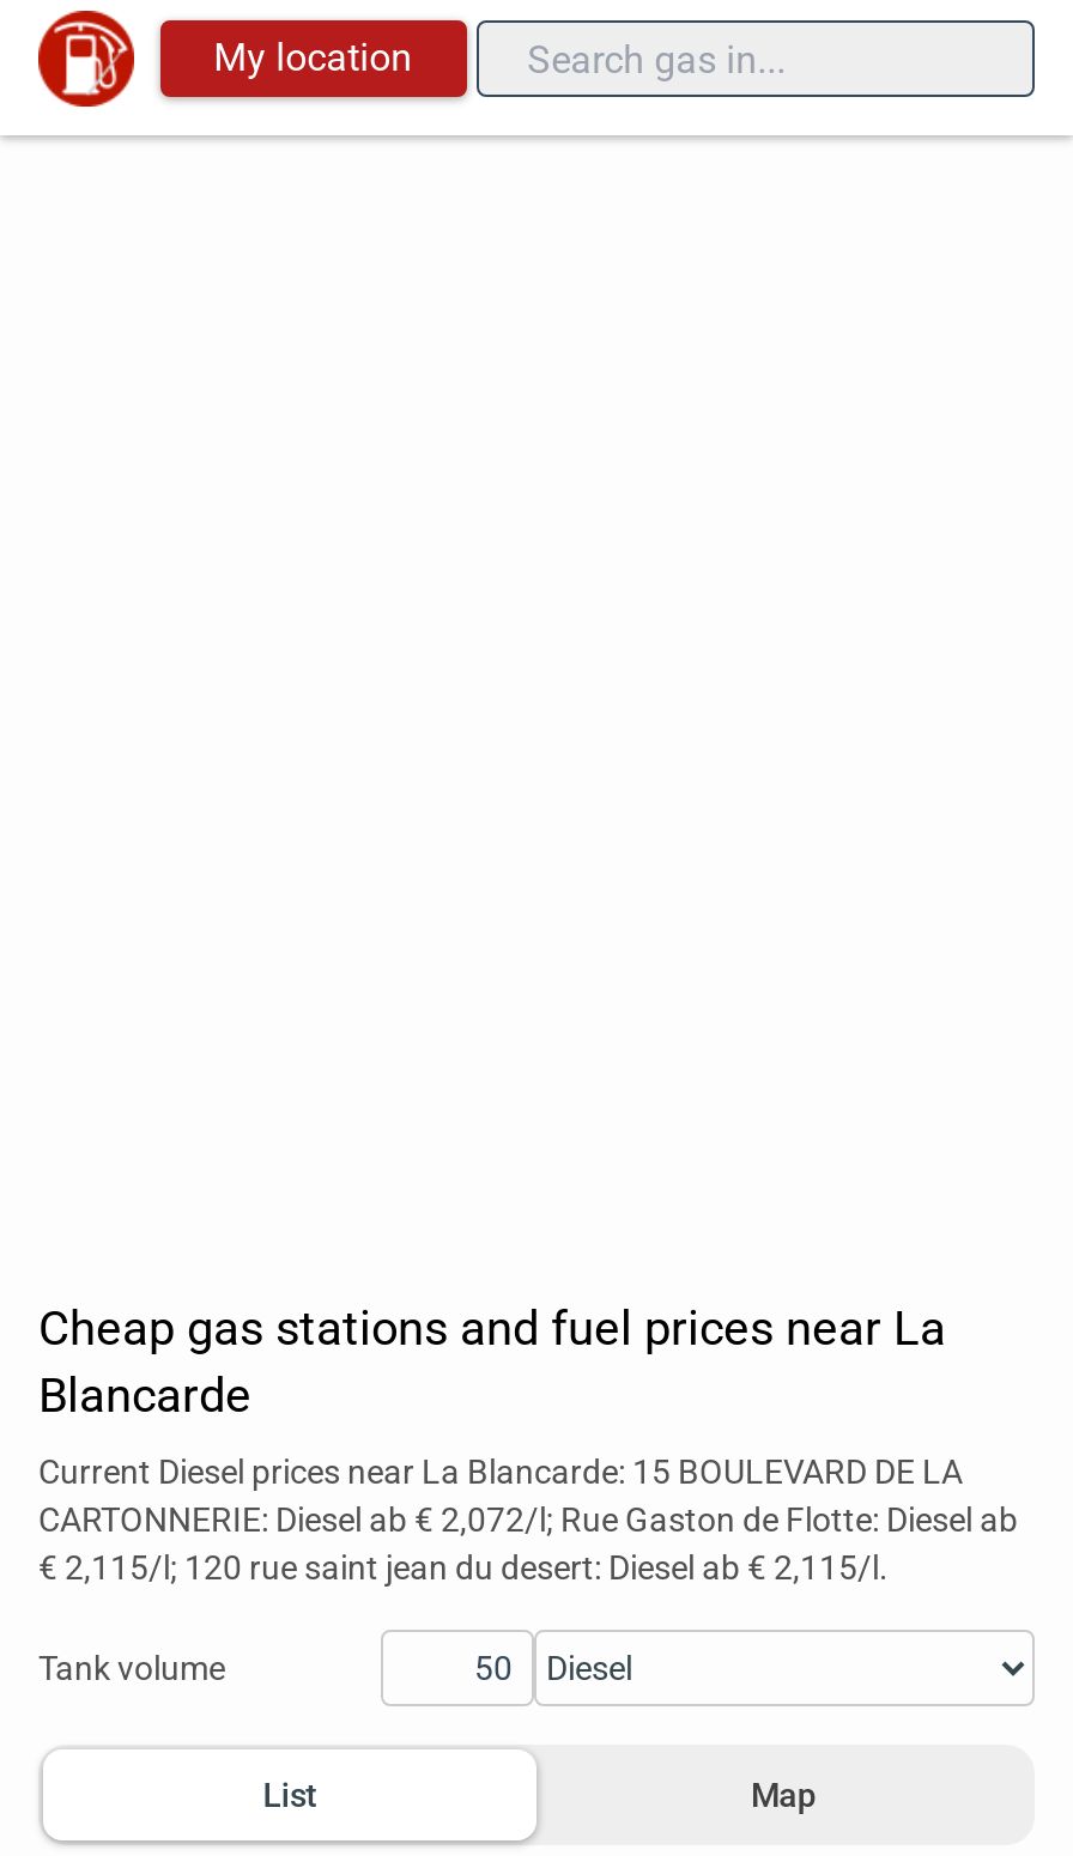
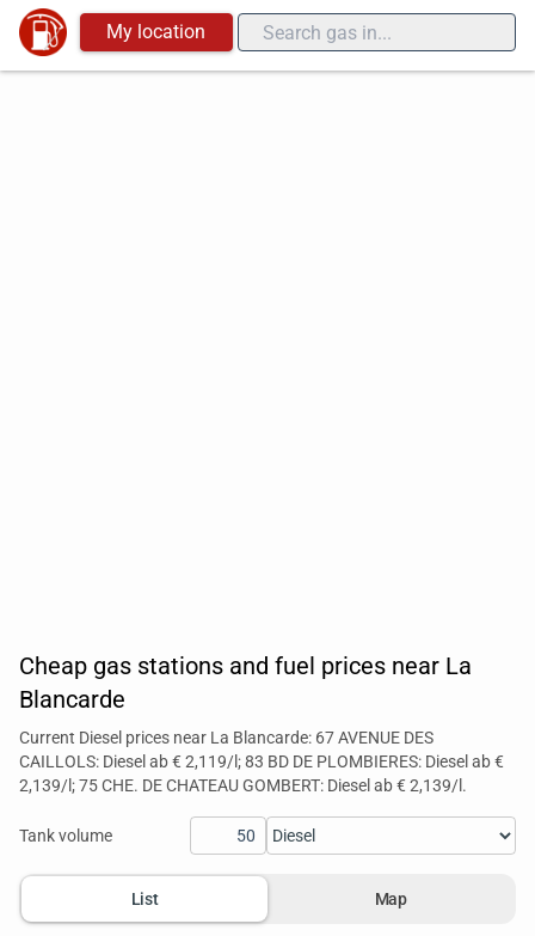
[38,1452,1018,1587] Current Diesel prices near La Blancarde: 15 BOULEVARD DE LA | CARTONNERIE: Diesel ab € 2,072/l; Rue Gaston de Flotte: Diesel ab | € 2,115/l; 120 rue saint jean du desert: Diesel ab € 2,115/l. -> [19,728,504,795] Current Diesel prices near La Blancarde: 67 AVENUE DES | CAILLOLS: Diesel ab € 2,119/l; 83 BD DE PLOMBIERES: Diesel ab € | 2,139/l; 75 CHE. DE CHATEAU GOMBERT: Diesel ab € 2,139/l.

